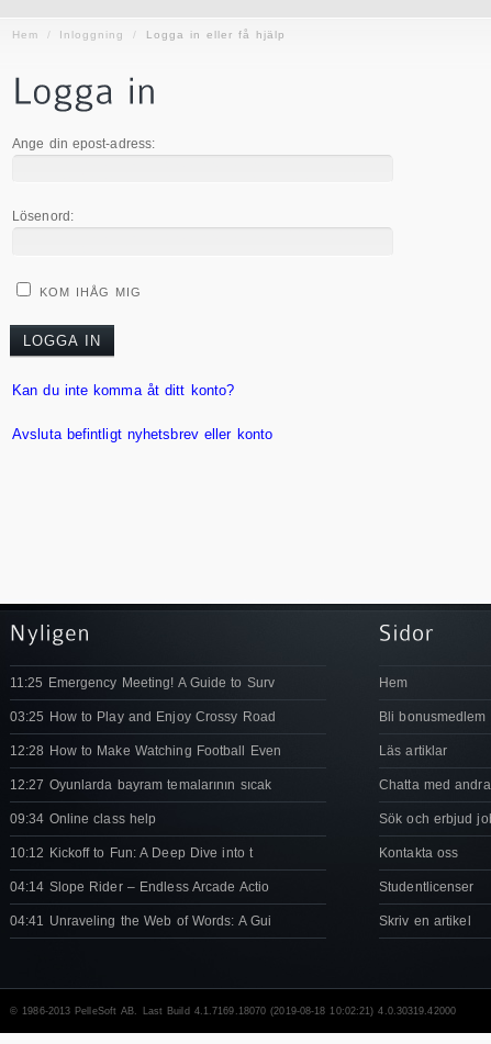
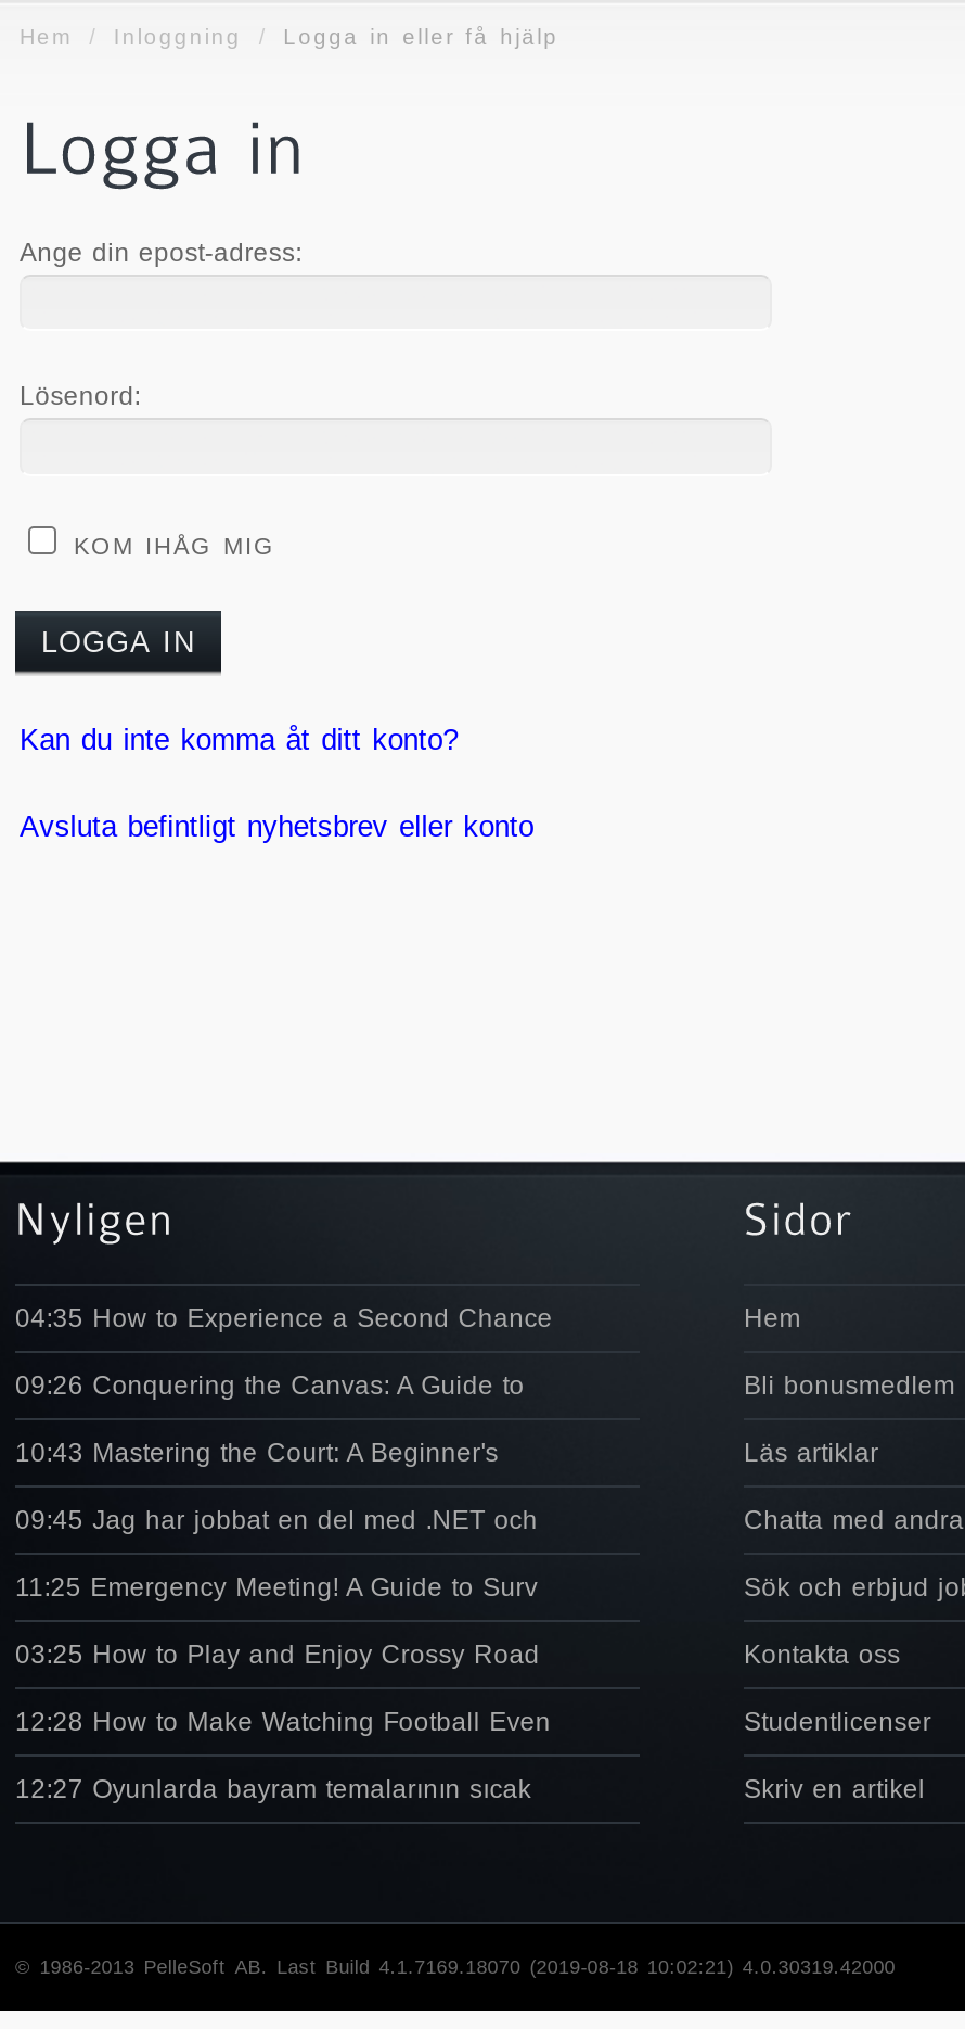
moved [10,675,281,793] -> [15,1572,551,1804]: 11:25 Emergency Meeting! A Guide to Surv | 03:25 How to Play and Enjoy Crossy Road | 12:28 How to Make Watching Football Even | 12:27 Oyunlarda bayram temalarının sıcak
none -> [15,1303,553,1535] 04:35 How to Experience a Second Chance | 09:26 Conquering the Canvas: A Guide to | 10:43 Mastering the Court: A Beginner's | 09:45 Jag har jobbat en del med .NET och
[10,811,271,929] 09:34 Online class help | 10:12 Kickoff to Fun: A Deep Dive into t | 04:14 Slope Rider – Endless Arcade Actio | 04:41 Unraveling the Web of Words: A Gui -> none

